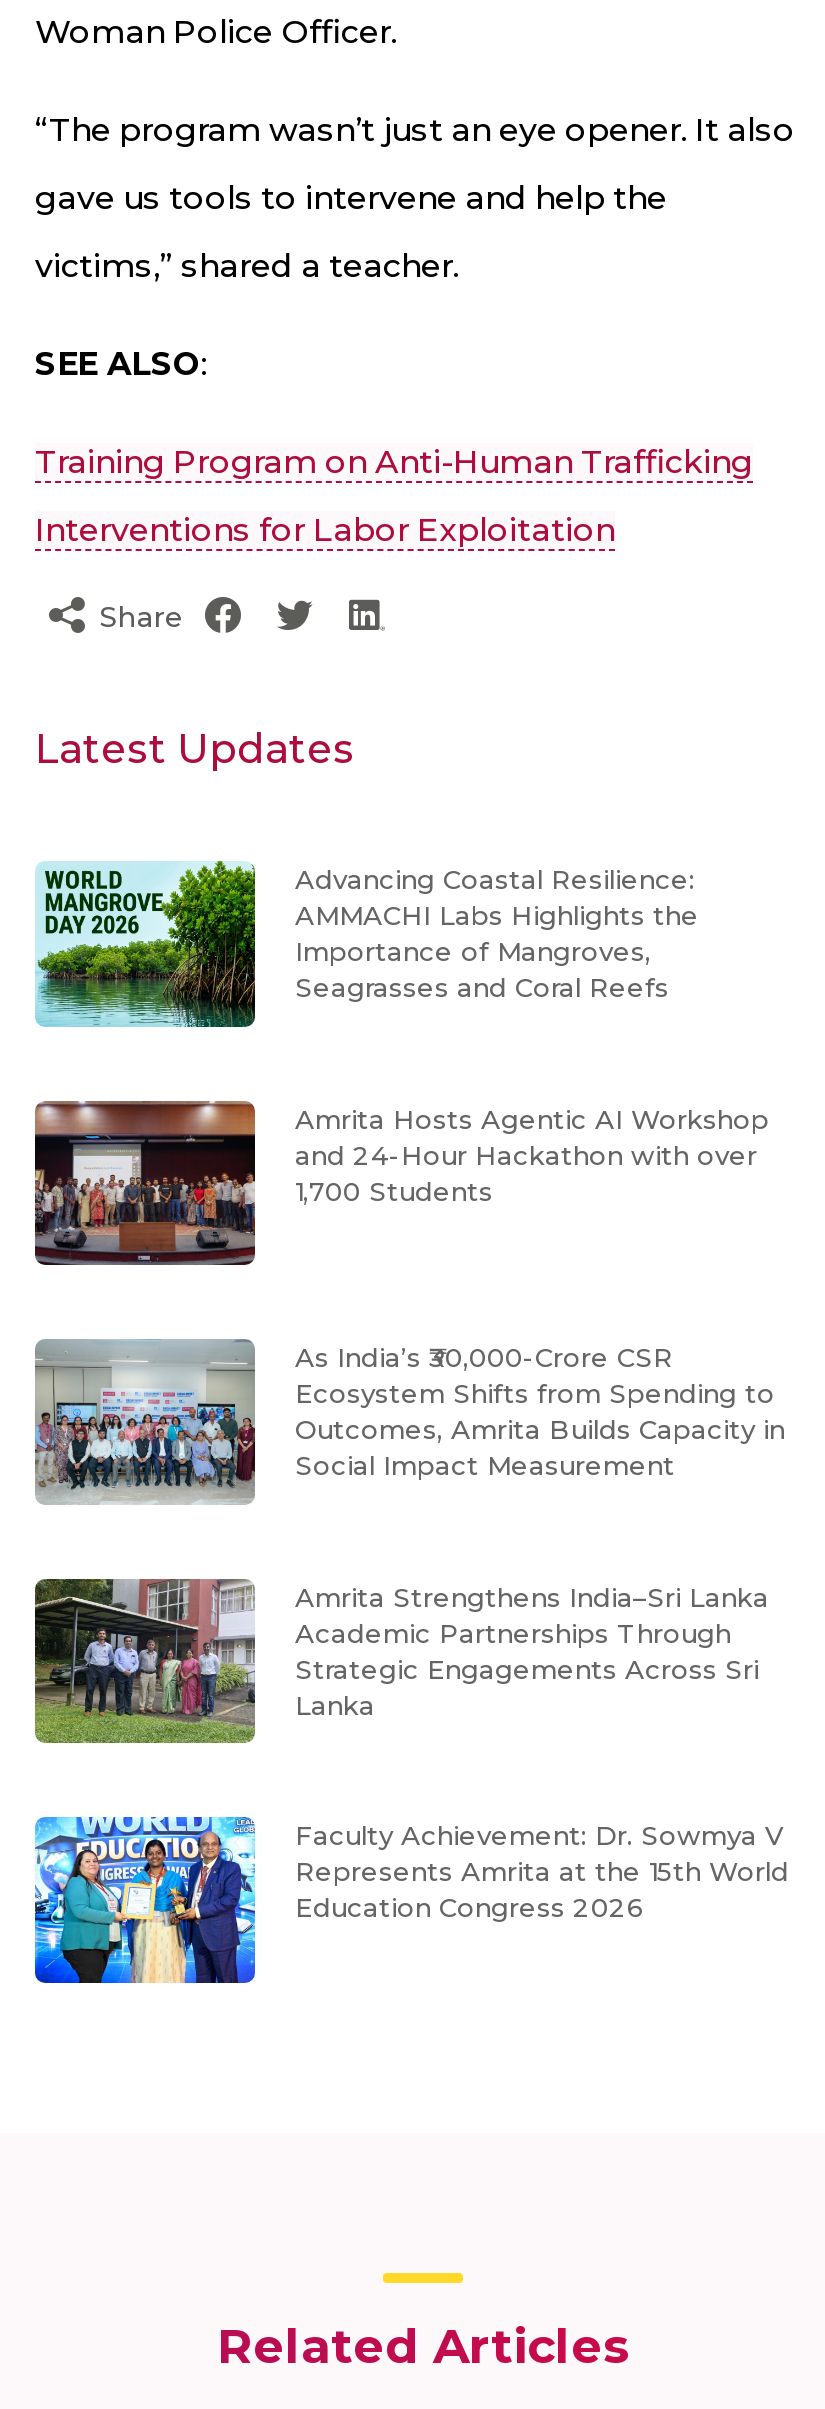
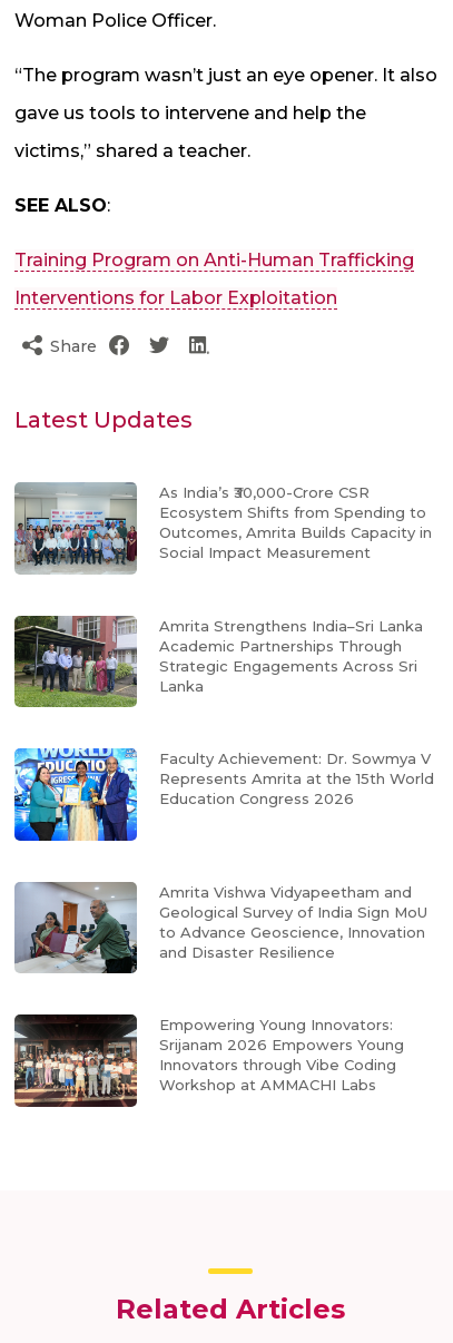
[35,861,699,1029] [image] | Advancing Coastal Resilience: | AMMACHI Labs Highlights the | Importance of Mangroves, | Seagrasses and Coral Reefs -> none
[33,1101,769,1267] [image] | Amrita Hosts Agentic AI Workshop | and 24-Hour Hackathon with over | 1,700 Students -> none
moved [31,1339,789,1924] -> [12,482,434,808]: [image] | As India’s ₹30,000-Crore CSR | Ecosystem Shifts from Spending to | ... | Represents Amrita at the 15th World | Education Congress 2026
none -> [13,1013,404,1108] [image] | Empowering Young Innovators: | Srijanam 2026 Empowers Young | Innovators through Vibe Coding | Workshop at AMMACHI Labs
none -> [14,882,427,974] [image] | Amrita Vishwa Vidyapeetham and | Geological Survey of India Sign MoU | to Advance Geoscience, Innovation | and Disaster Resilience

